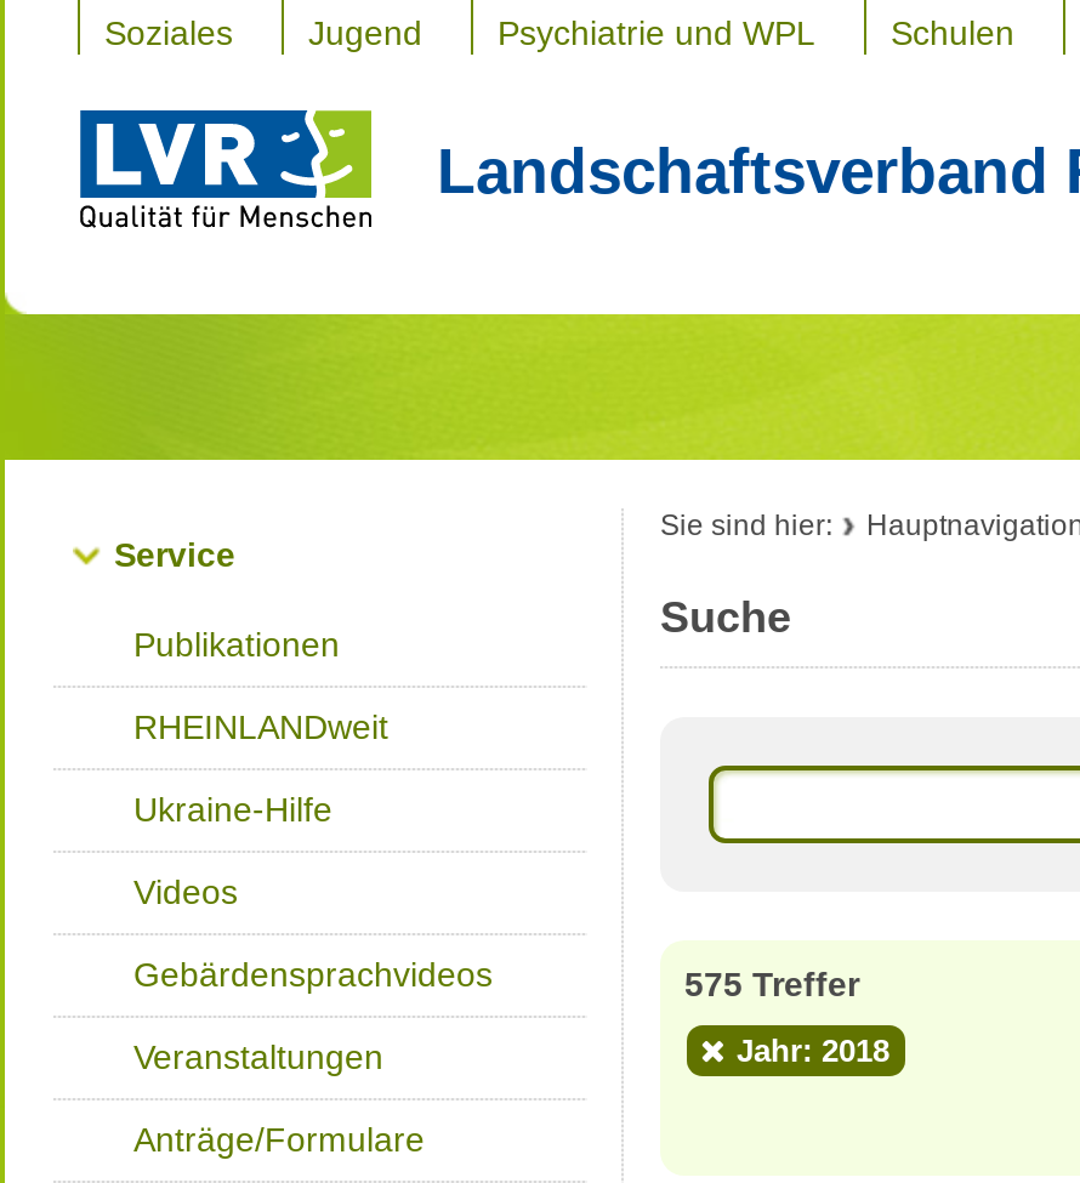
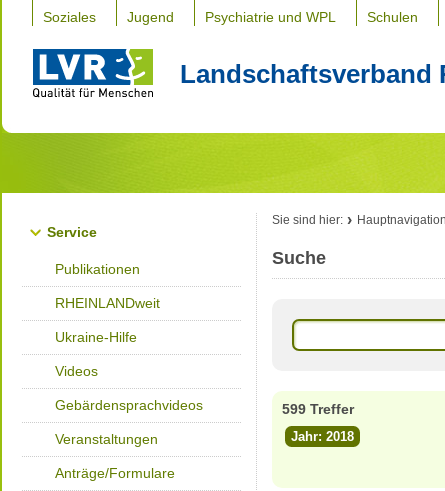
[684,965,859,1003] 575 Treffer -> [282,401,354,417] 599 Treffer

